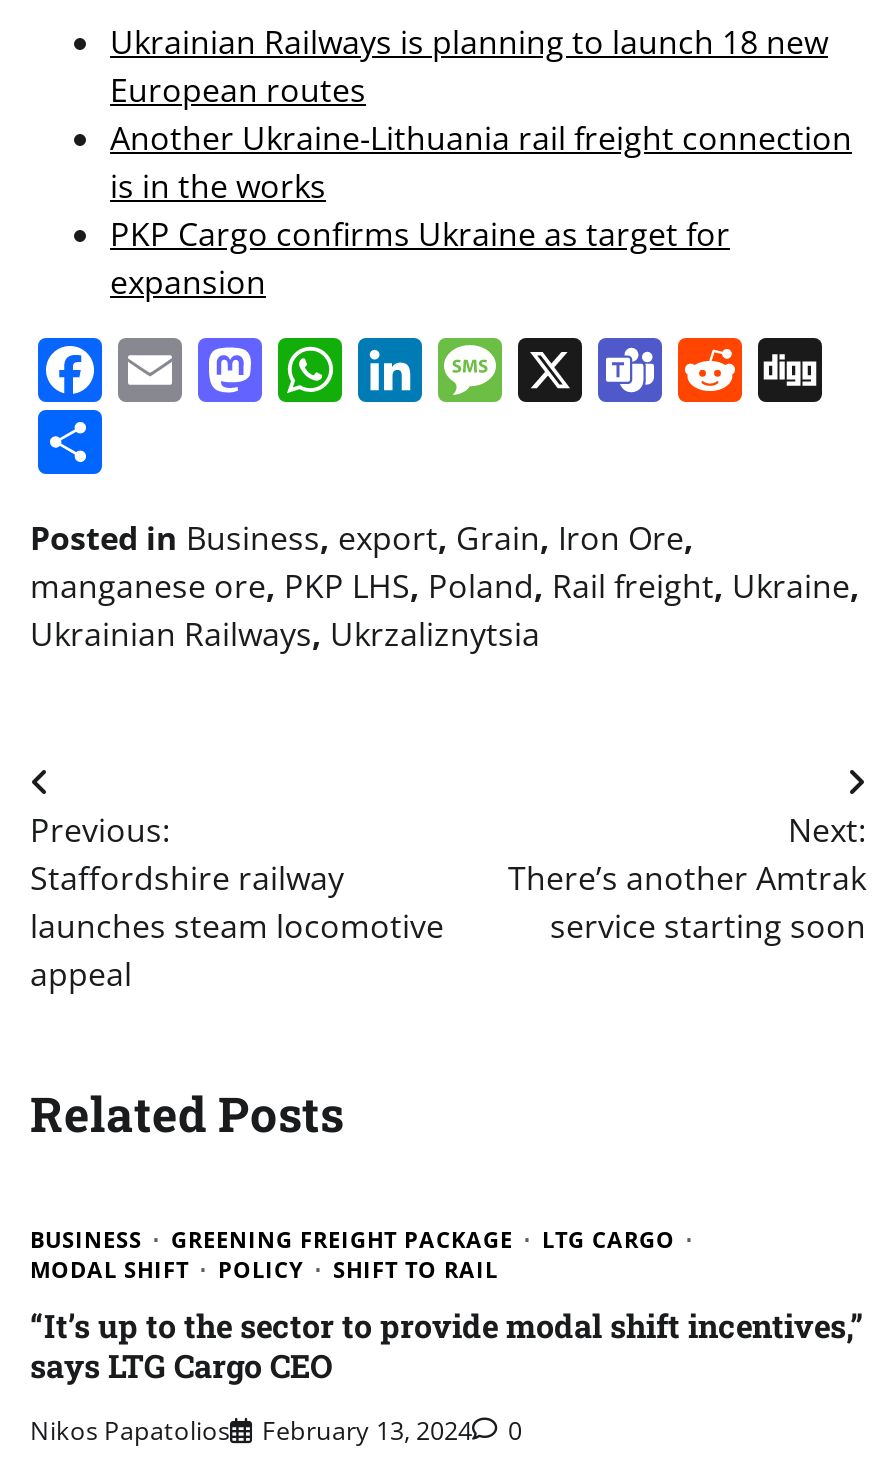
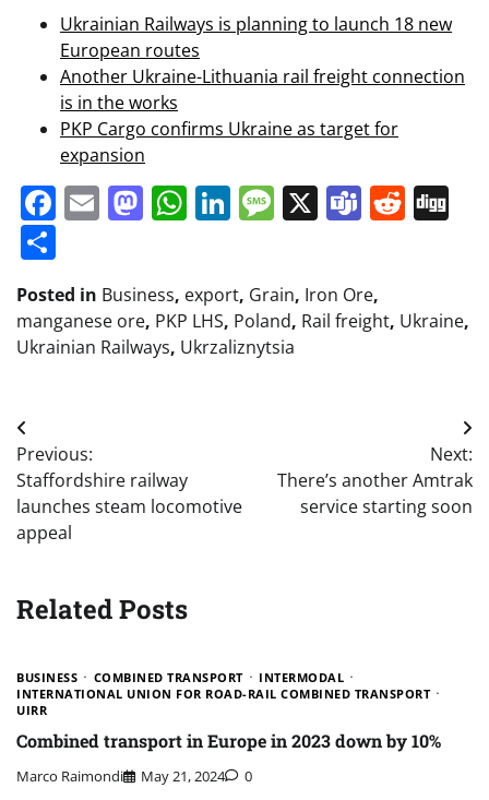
[30,1223,675,1283] GREENING FREIGHT PACKAGE | LTG CARGO | MODAL SHIFT | POLICY | SHIFT TO RAIL -> [16,669,430,718] COMBINED TRANSPORT | INTERMODAL | INTERNATIONAL UNION FOR ROAD-RAIL COMBINED TRANSPORT | UIRR
[30,1304,864,1386] “It’s up to the sector to provide modal shift incentives,” | says LTG Cargo CEO -> [16,729,441,752] Combined transport in Europe in 2023 down by 10%
[30,1413,472,1449] Nikos Papatolios | February 13, 2024 -> [16,766,225,786] Marco Raimondi | May 21, 2024

